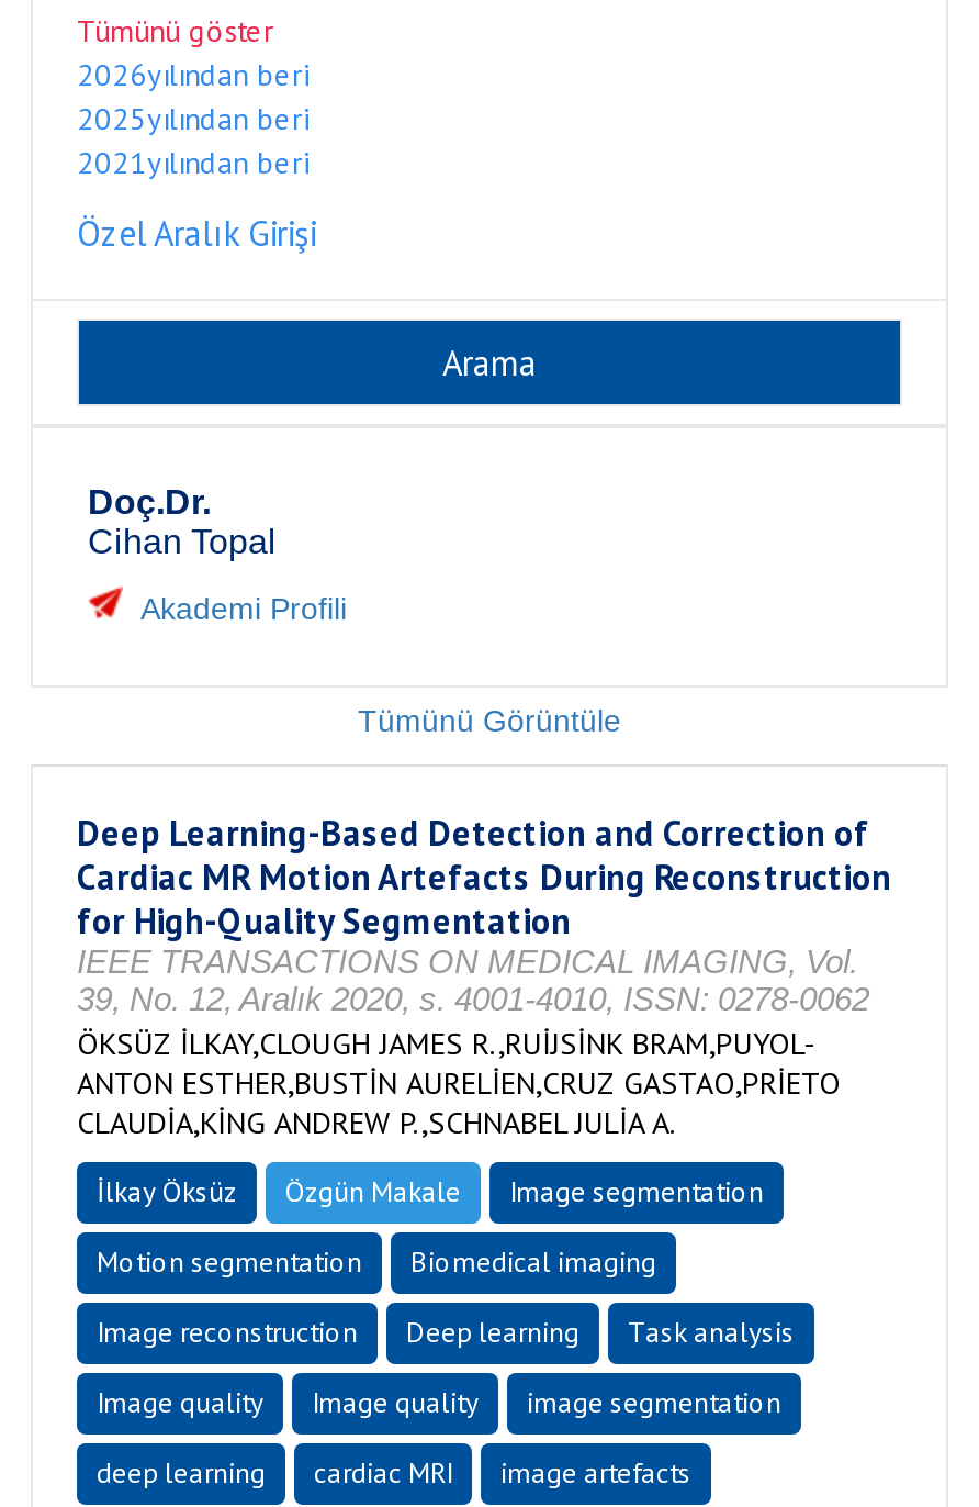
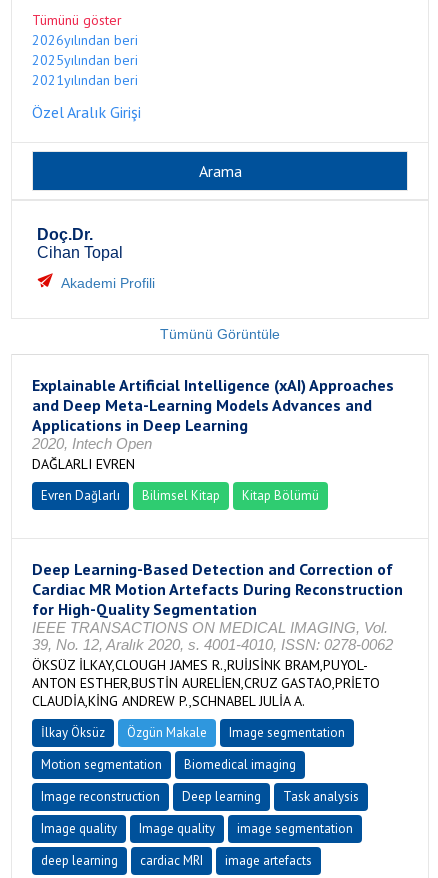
none -> [32,375,394,504] Explainable Artificial Intelligence (xAI) Approaches | and Deep Meta-Learning Models Advances and | Applications in Deep Learning | 2020, Intech Open | DAĞLARLI EVREN | Evren Dağlarlı | Bilimsel Kitap | Kitap Bölümü

